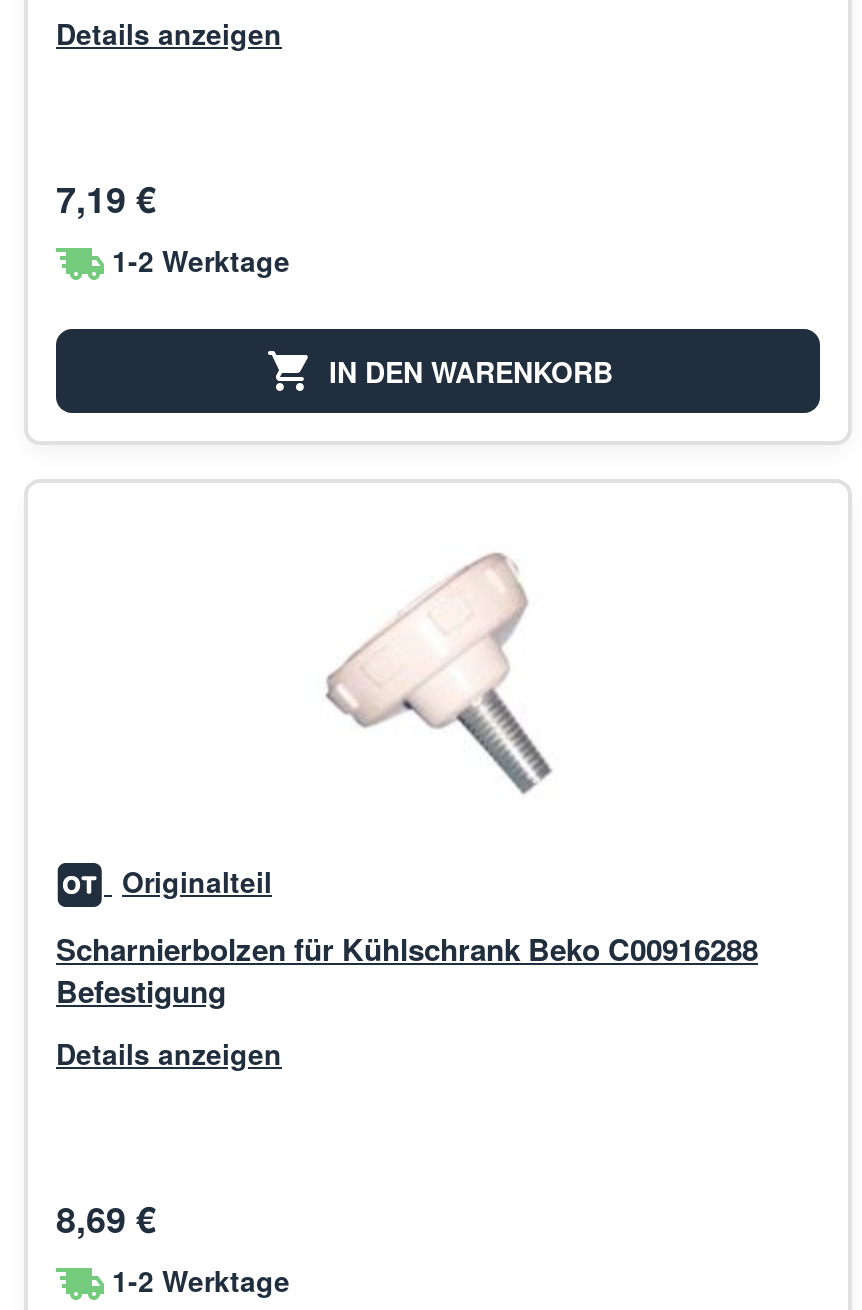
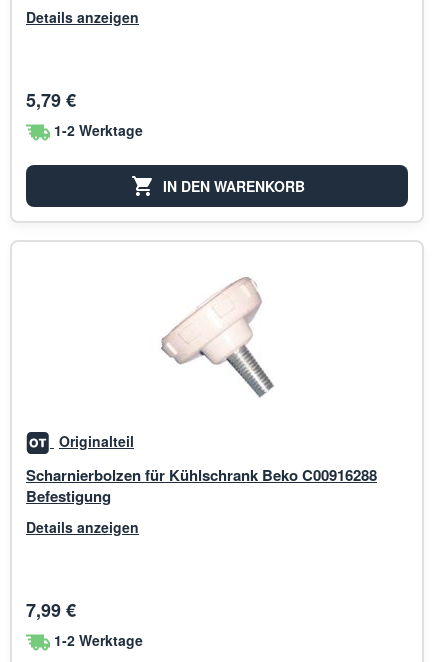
[56,173,156,225] 7,19 € -> [26,87,76,113] 5,79 €
[56,1193,156,1245] 8,69 € -> [26,597,76,623] 7,99 €

